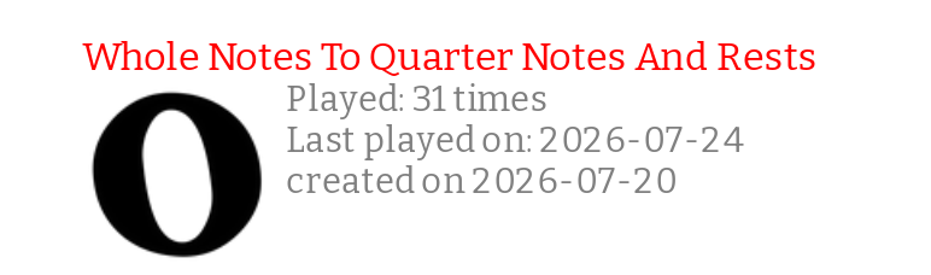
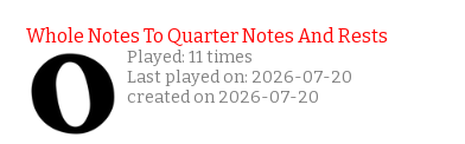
[287,79,547,120] Played: 31 times -> [127,47,252,67] Played: 11 times
[287,120,742,161] Last played on: 2026-07-24 -> [127,67,352,87] Last played on: 2026-07-20

